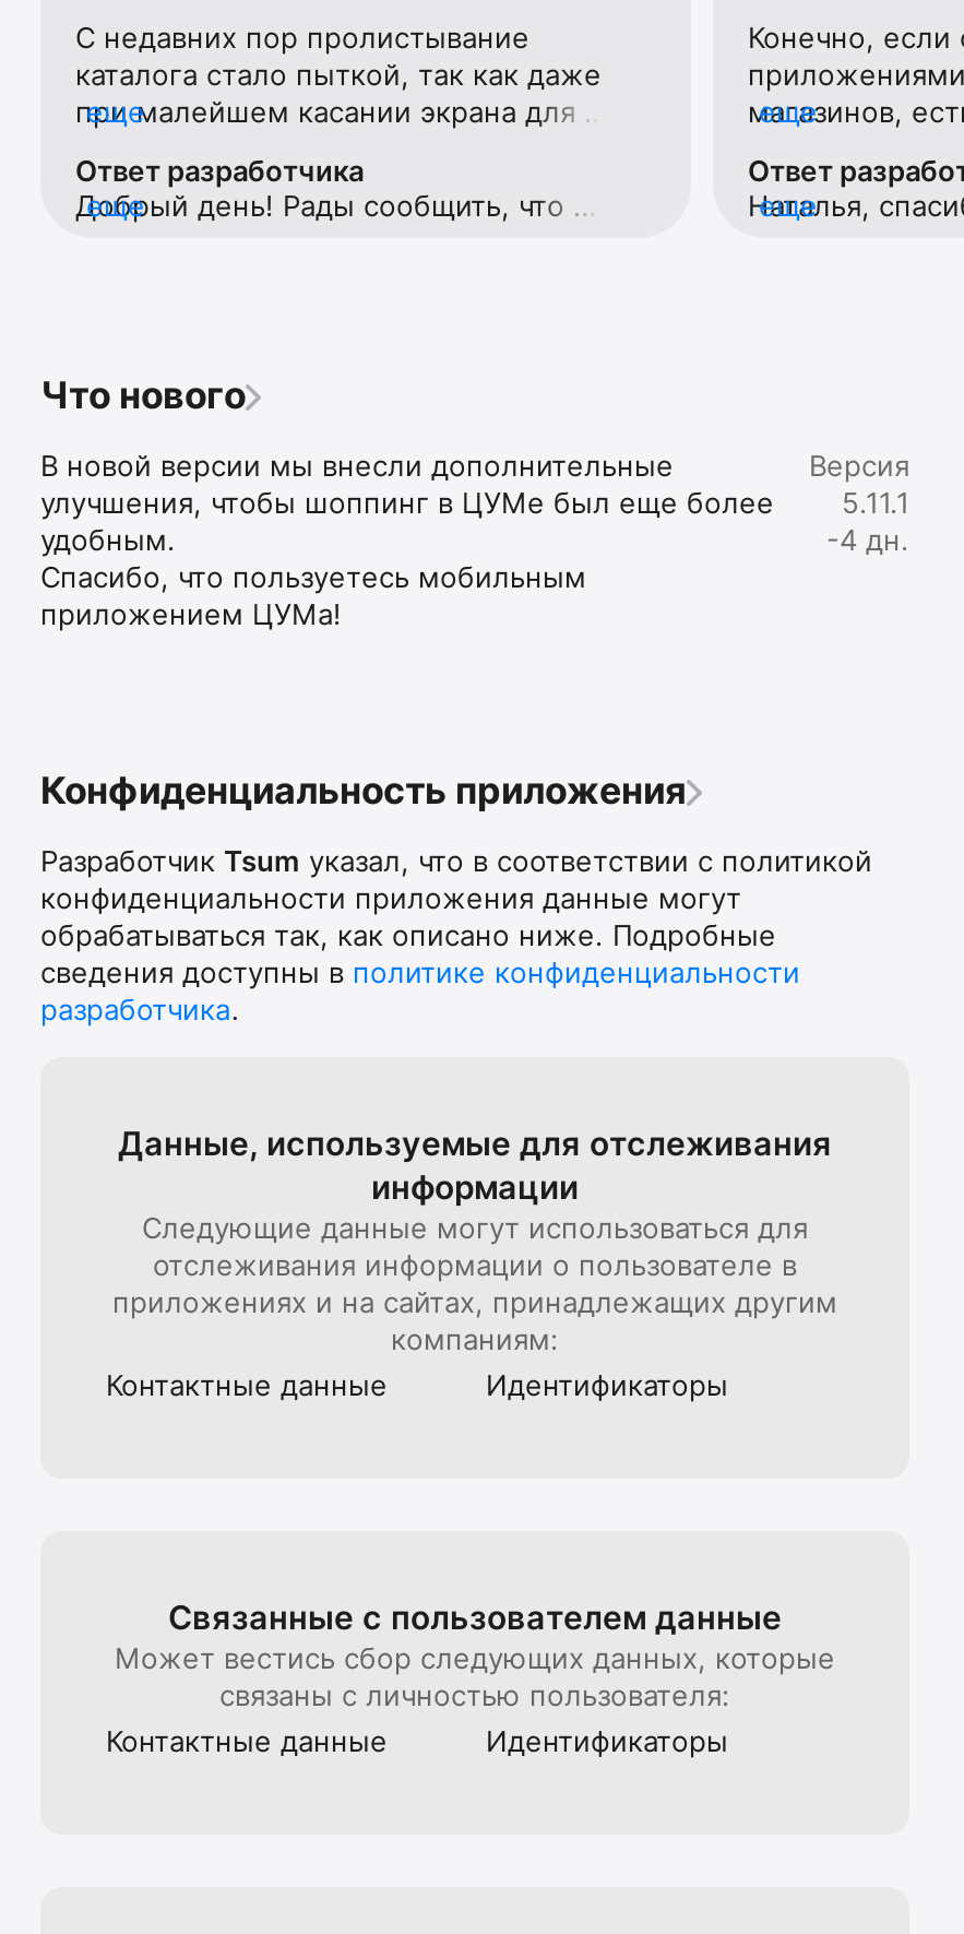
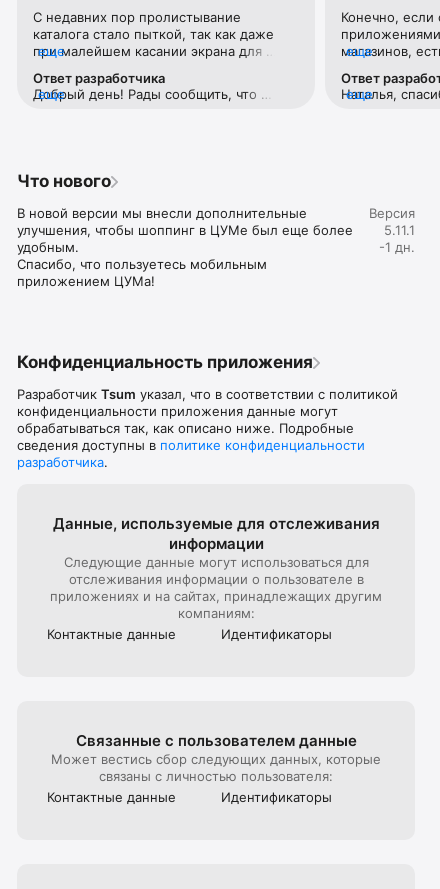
[826,522,909,557] -4 дн. -> [379,239,415,255] -1 дн.

